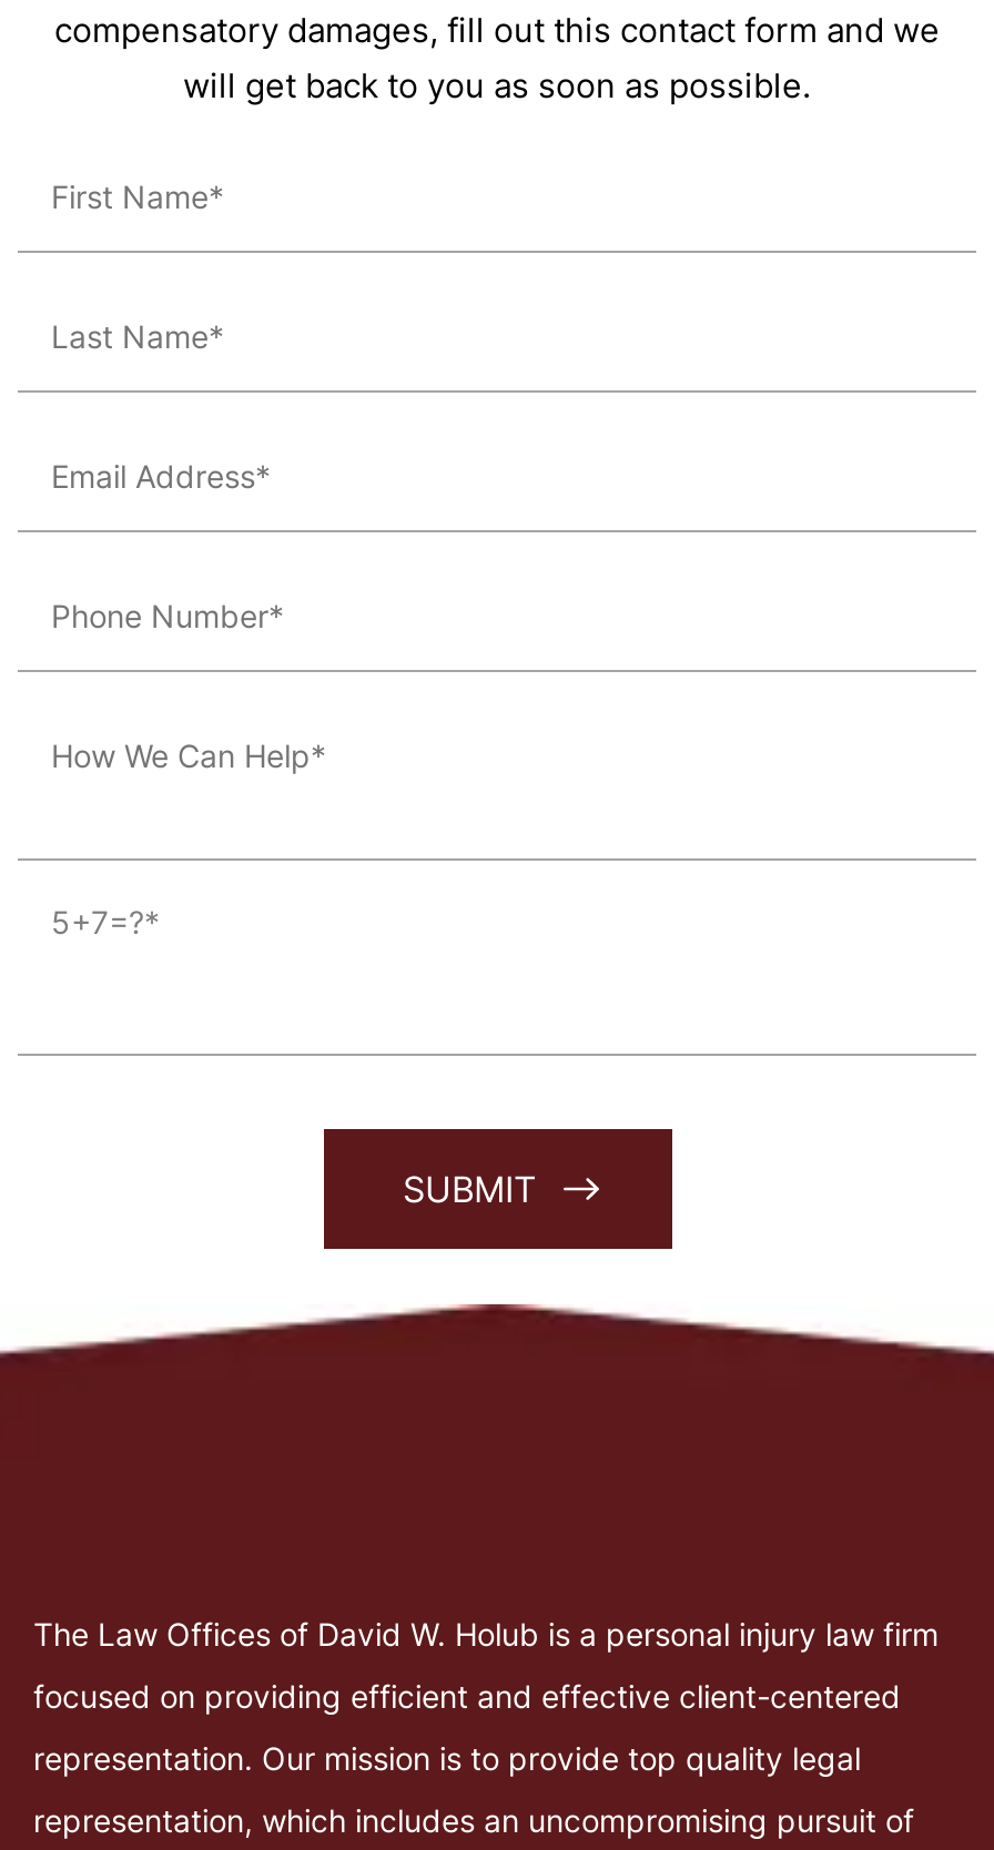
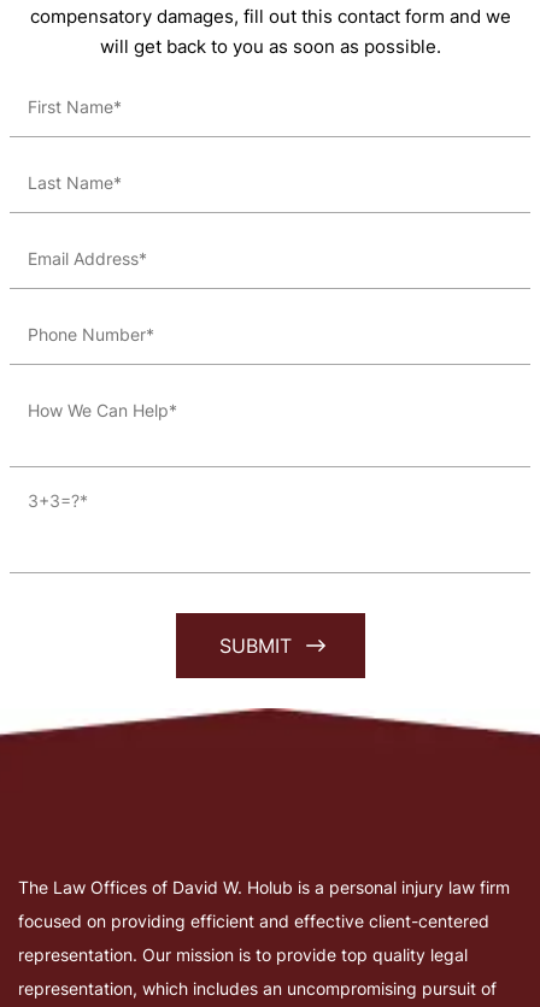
[51,903,144,941] 5+7=? -> [28,490,80,511] 3+3=?

